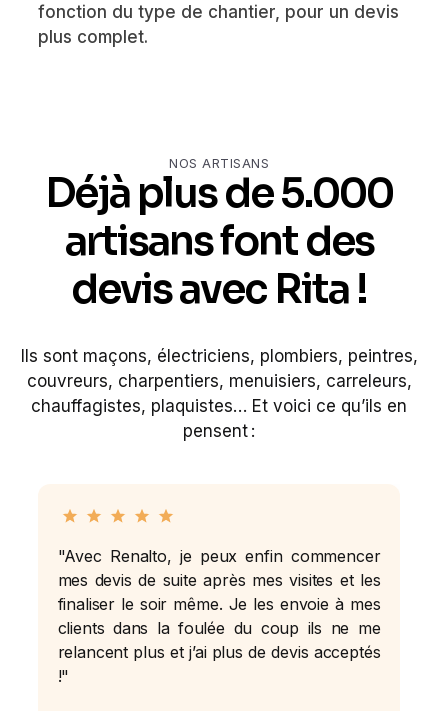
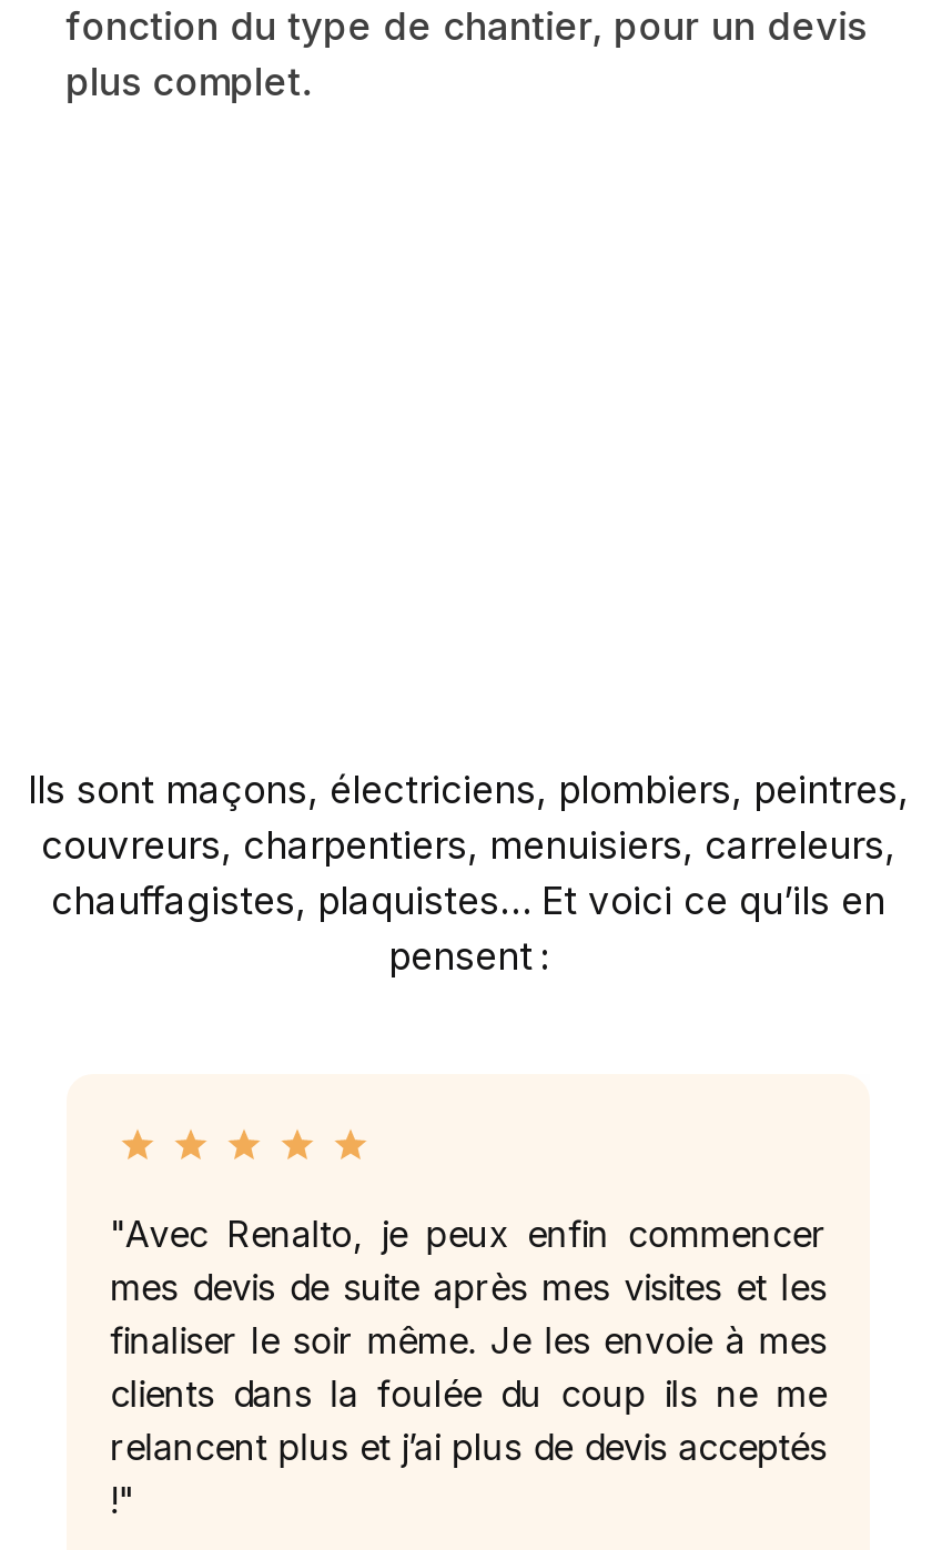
[45,156,393,315] NOS ARTISANS | Déjà plus de 5.000 | artisans font des | devis avec Rita ! -> none

